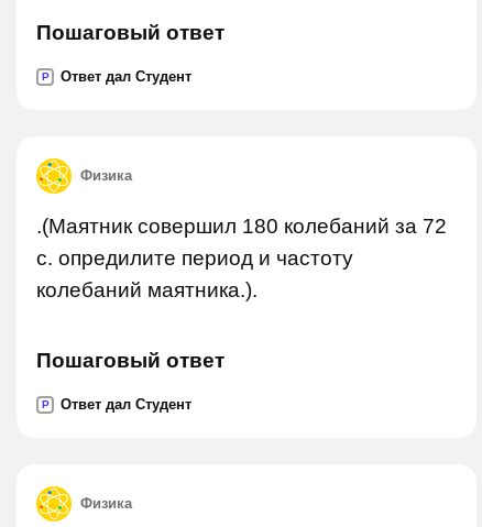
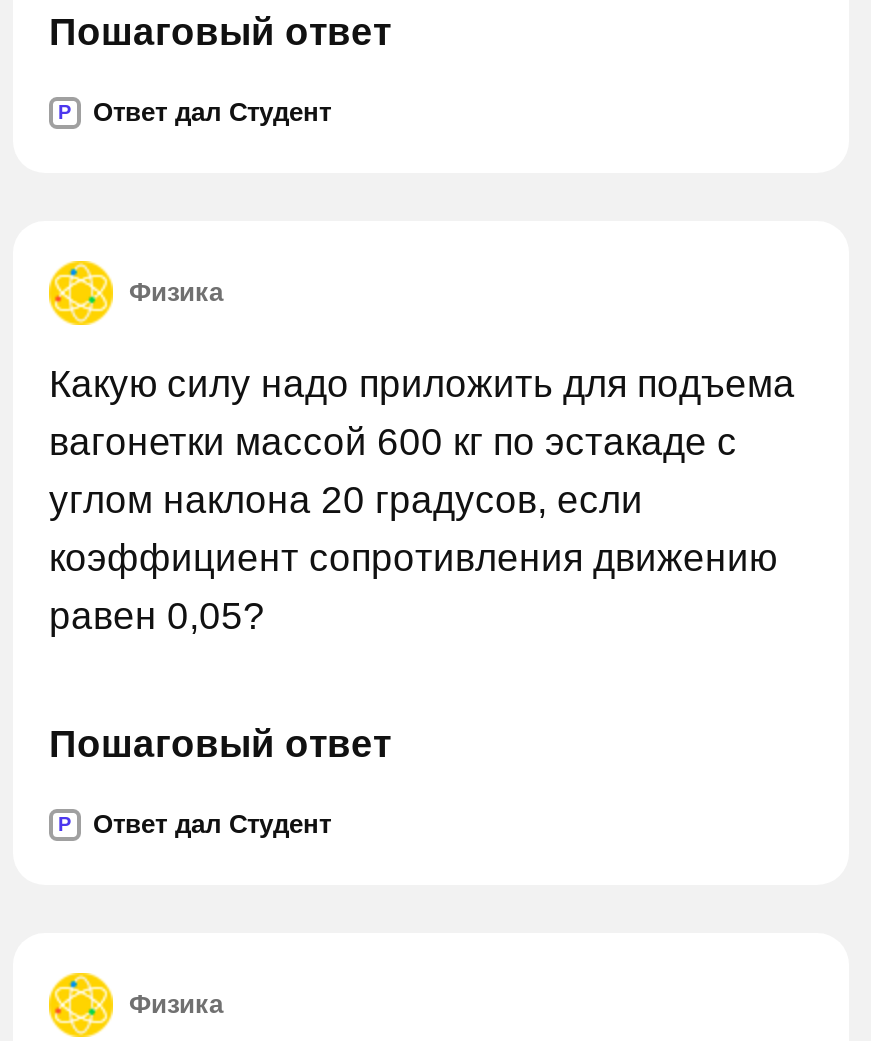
[36,215,447,301] .(Маятник совершил 180 колебаний за 72 | с. опредилите период и частоту | колебаний маятника.). -> [49,363,795,637] Какую силу надо приложить для подъема | вагонетки массой 600 кг по эстакаде с | углом наклона 20 градусов, если | коэффициент сопротивления движению | равен 0,05?

